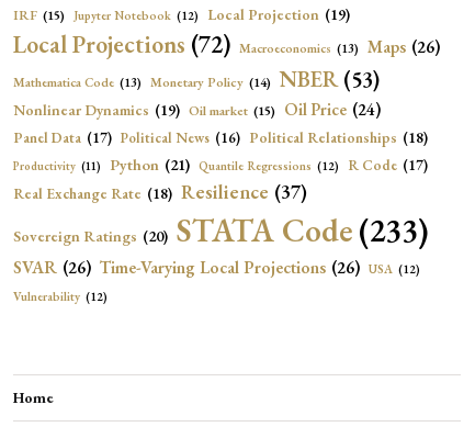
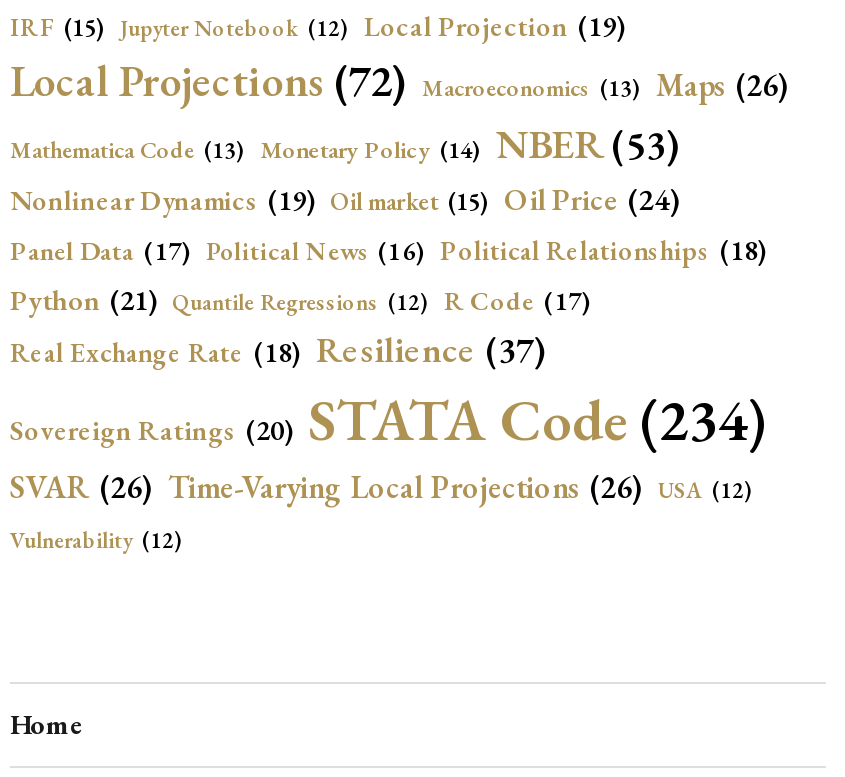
[13,154,428,175] Productivity (11) Python (21) Quantile Regressions (12) R Code (17) -> [10,280,590,318] Python (21) Quantile Regressions (12) R Code (17)
[13,209,429,251] Sovereign Ratings (20) STATA Code (233) -> [10,380,768,458] Sovereign Ratings (20) STATA Code (234)

